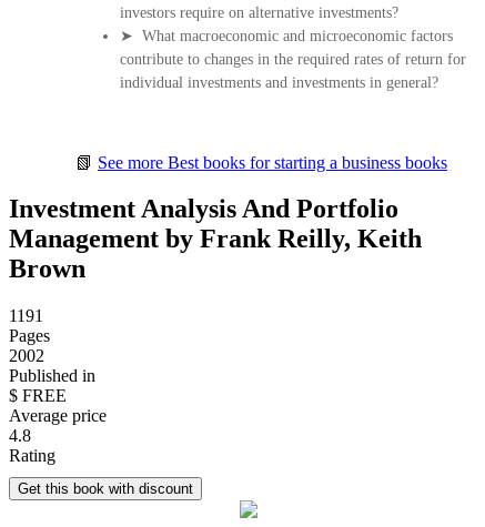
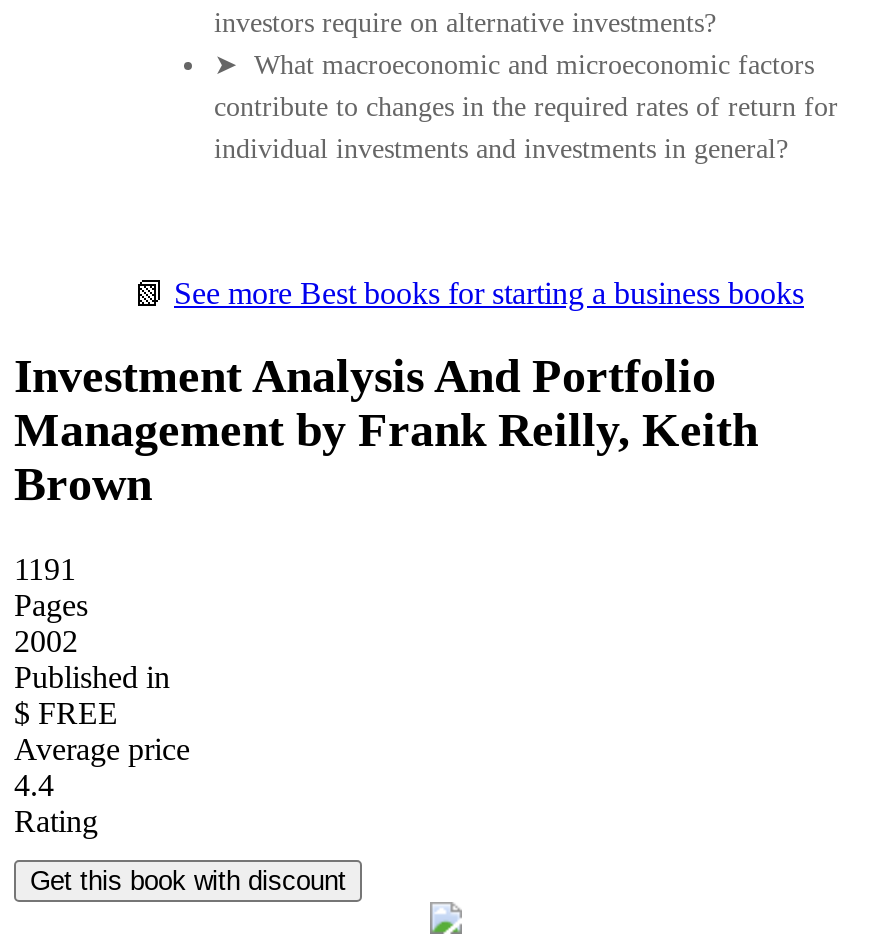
[9,426,31,445] 4.8 -> [14,769,54,803] 4.4

